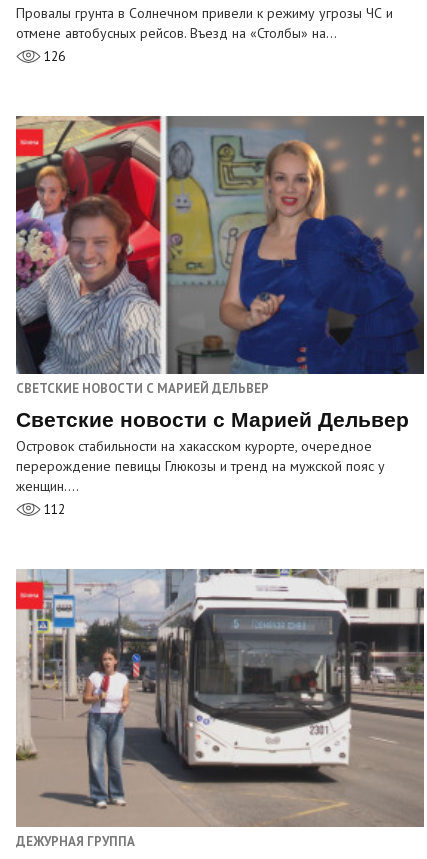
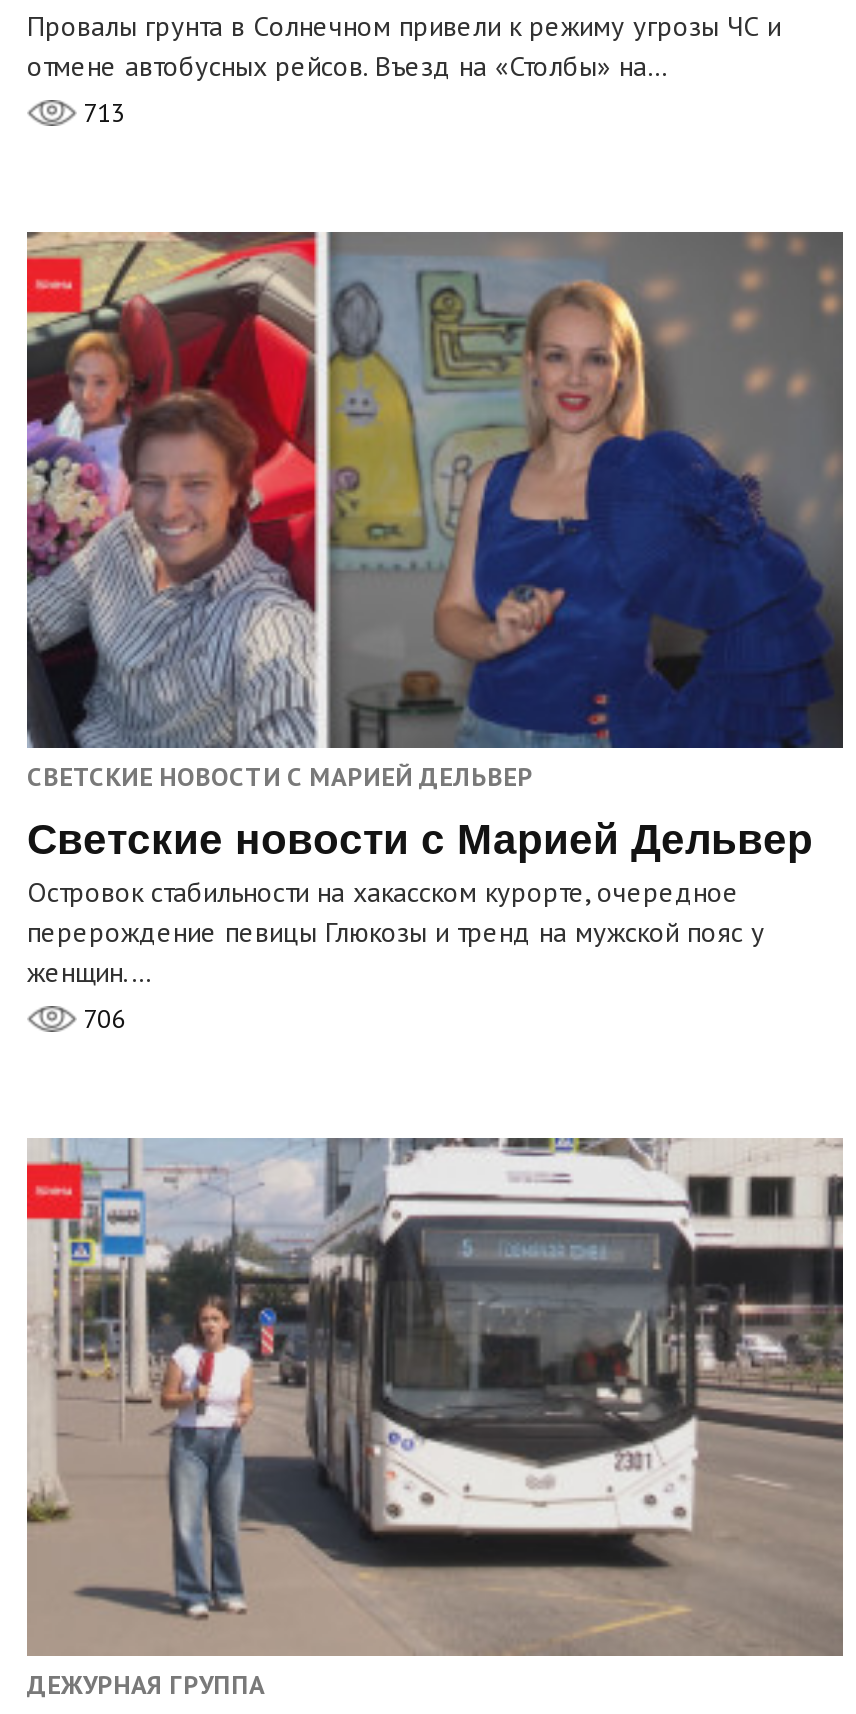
[41,48,65,65] 126 -> [77,96,125,130] 713
[41,501,65,518] 112 -> [77,1003,125,1037] 706

